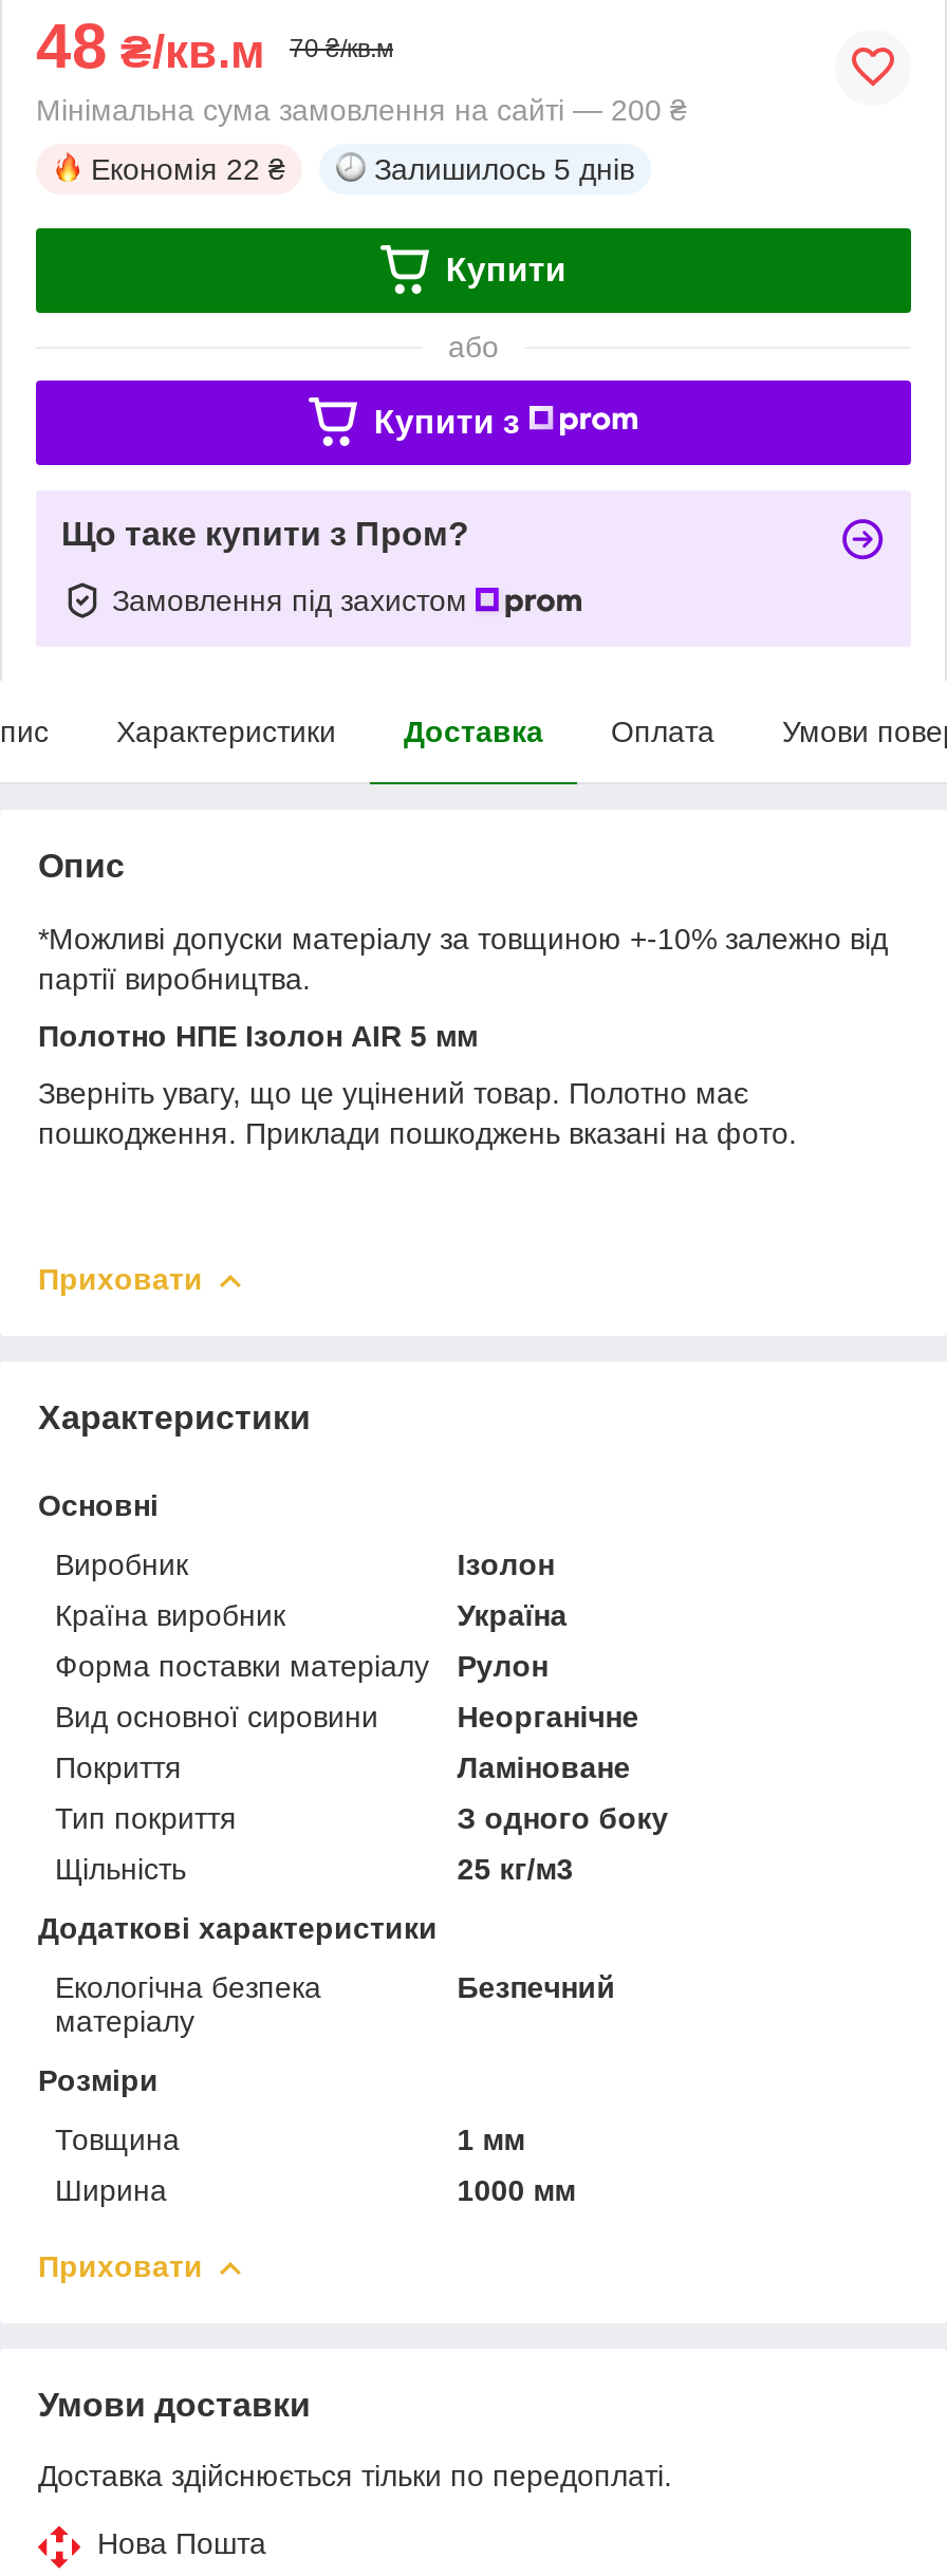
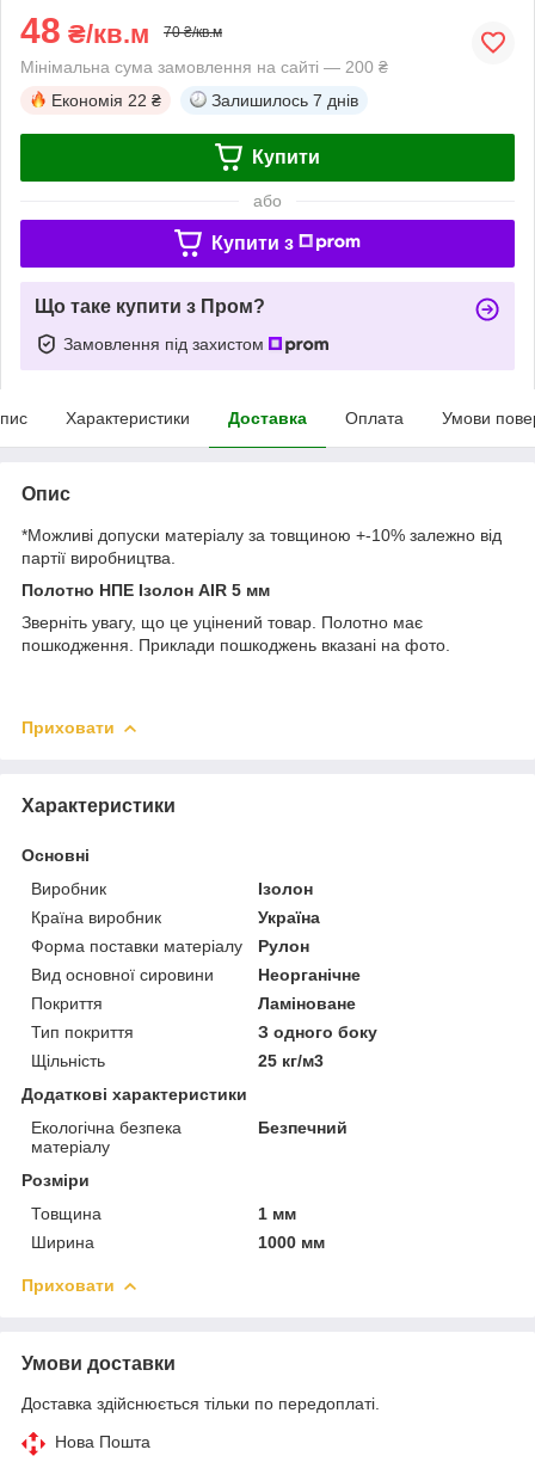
[374,152,634,186] Залишилось 5 днів -> [211,91,358,110] Залишилось 7 днів

